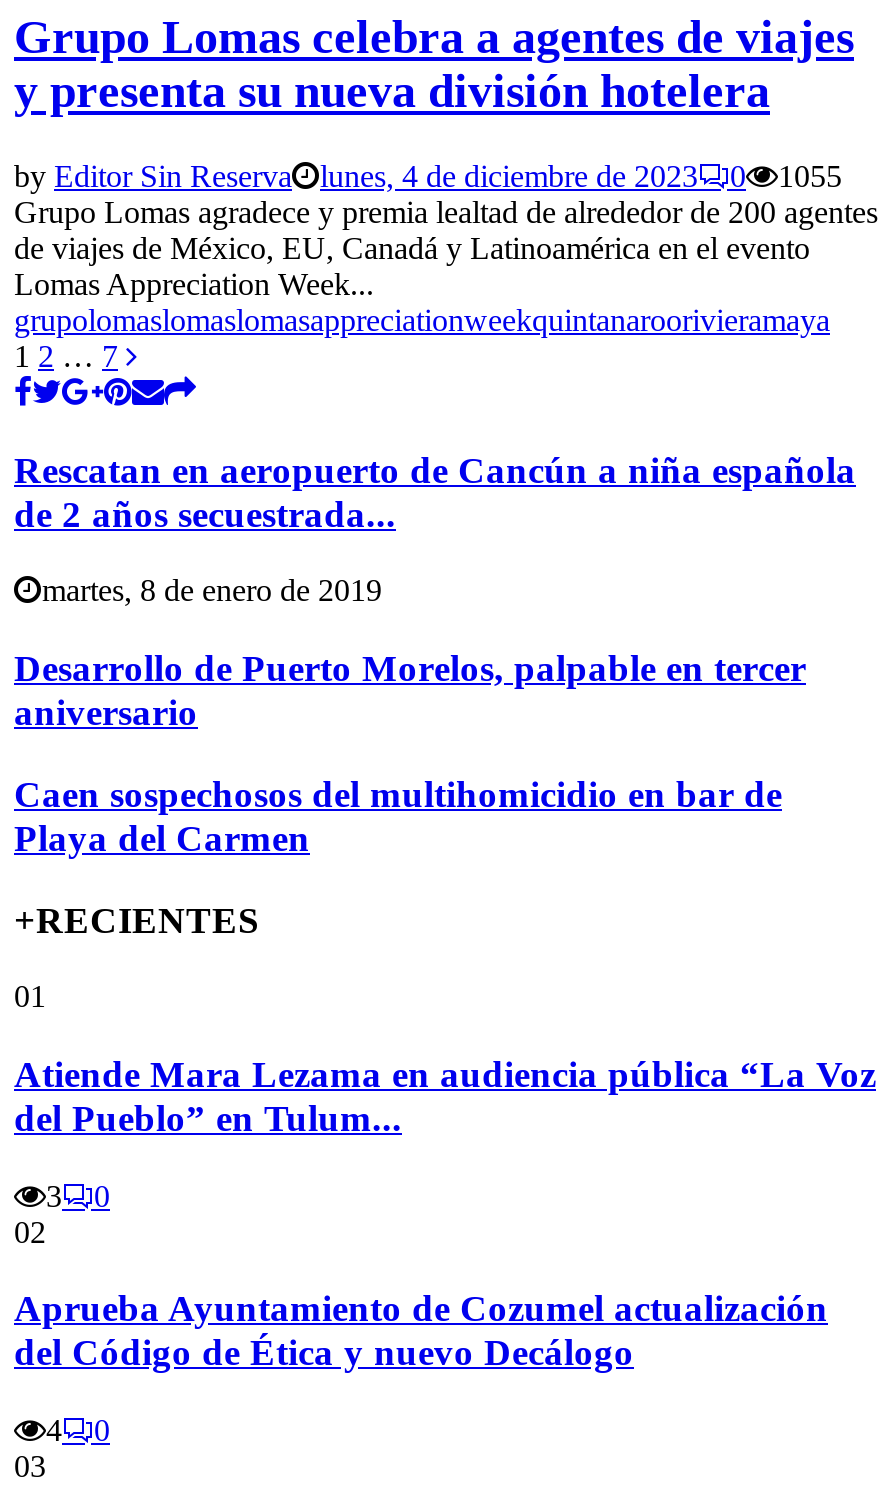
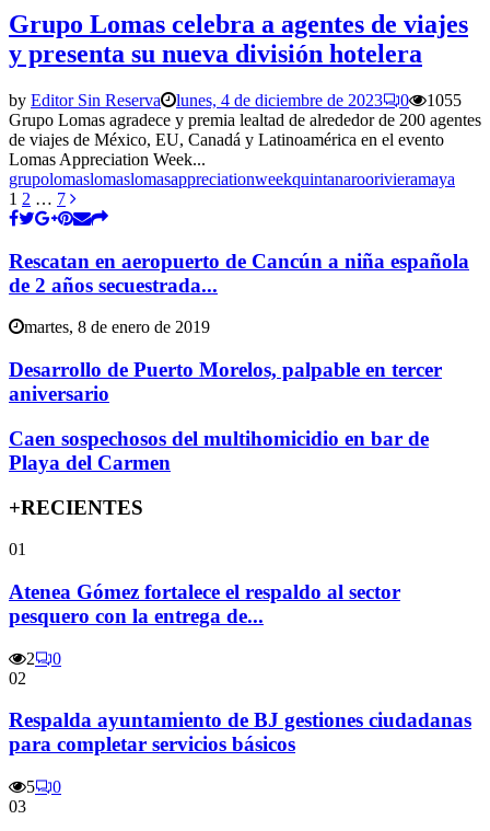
[14,1053,876,1139] Atiende Mara Lezama en audiencia pública “La Voz | del Pueblo” en Tulum... -> [9,580,400,627] Atenea Gómez fortalece el respaldo al sector | pesquero con la entrega de...
[46,1179,62,1213] 3 -> [26,649,35,668] 2
[14,1288,828,1374] Aprueba Ayuntamiento de Cozumel actualización | del Código de Ética y nuevo Decálogo -> [9,709,471,756] Respalda ayuntamiento de BJ gestiones ciudadanas | para completar servicios básicos
[46,1413,62,1447] 4 -> [26,778,35,796] 5

